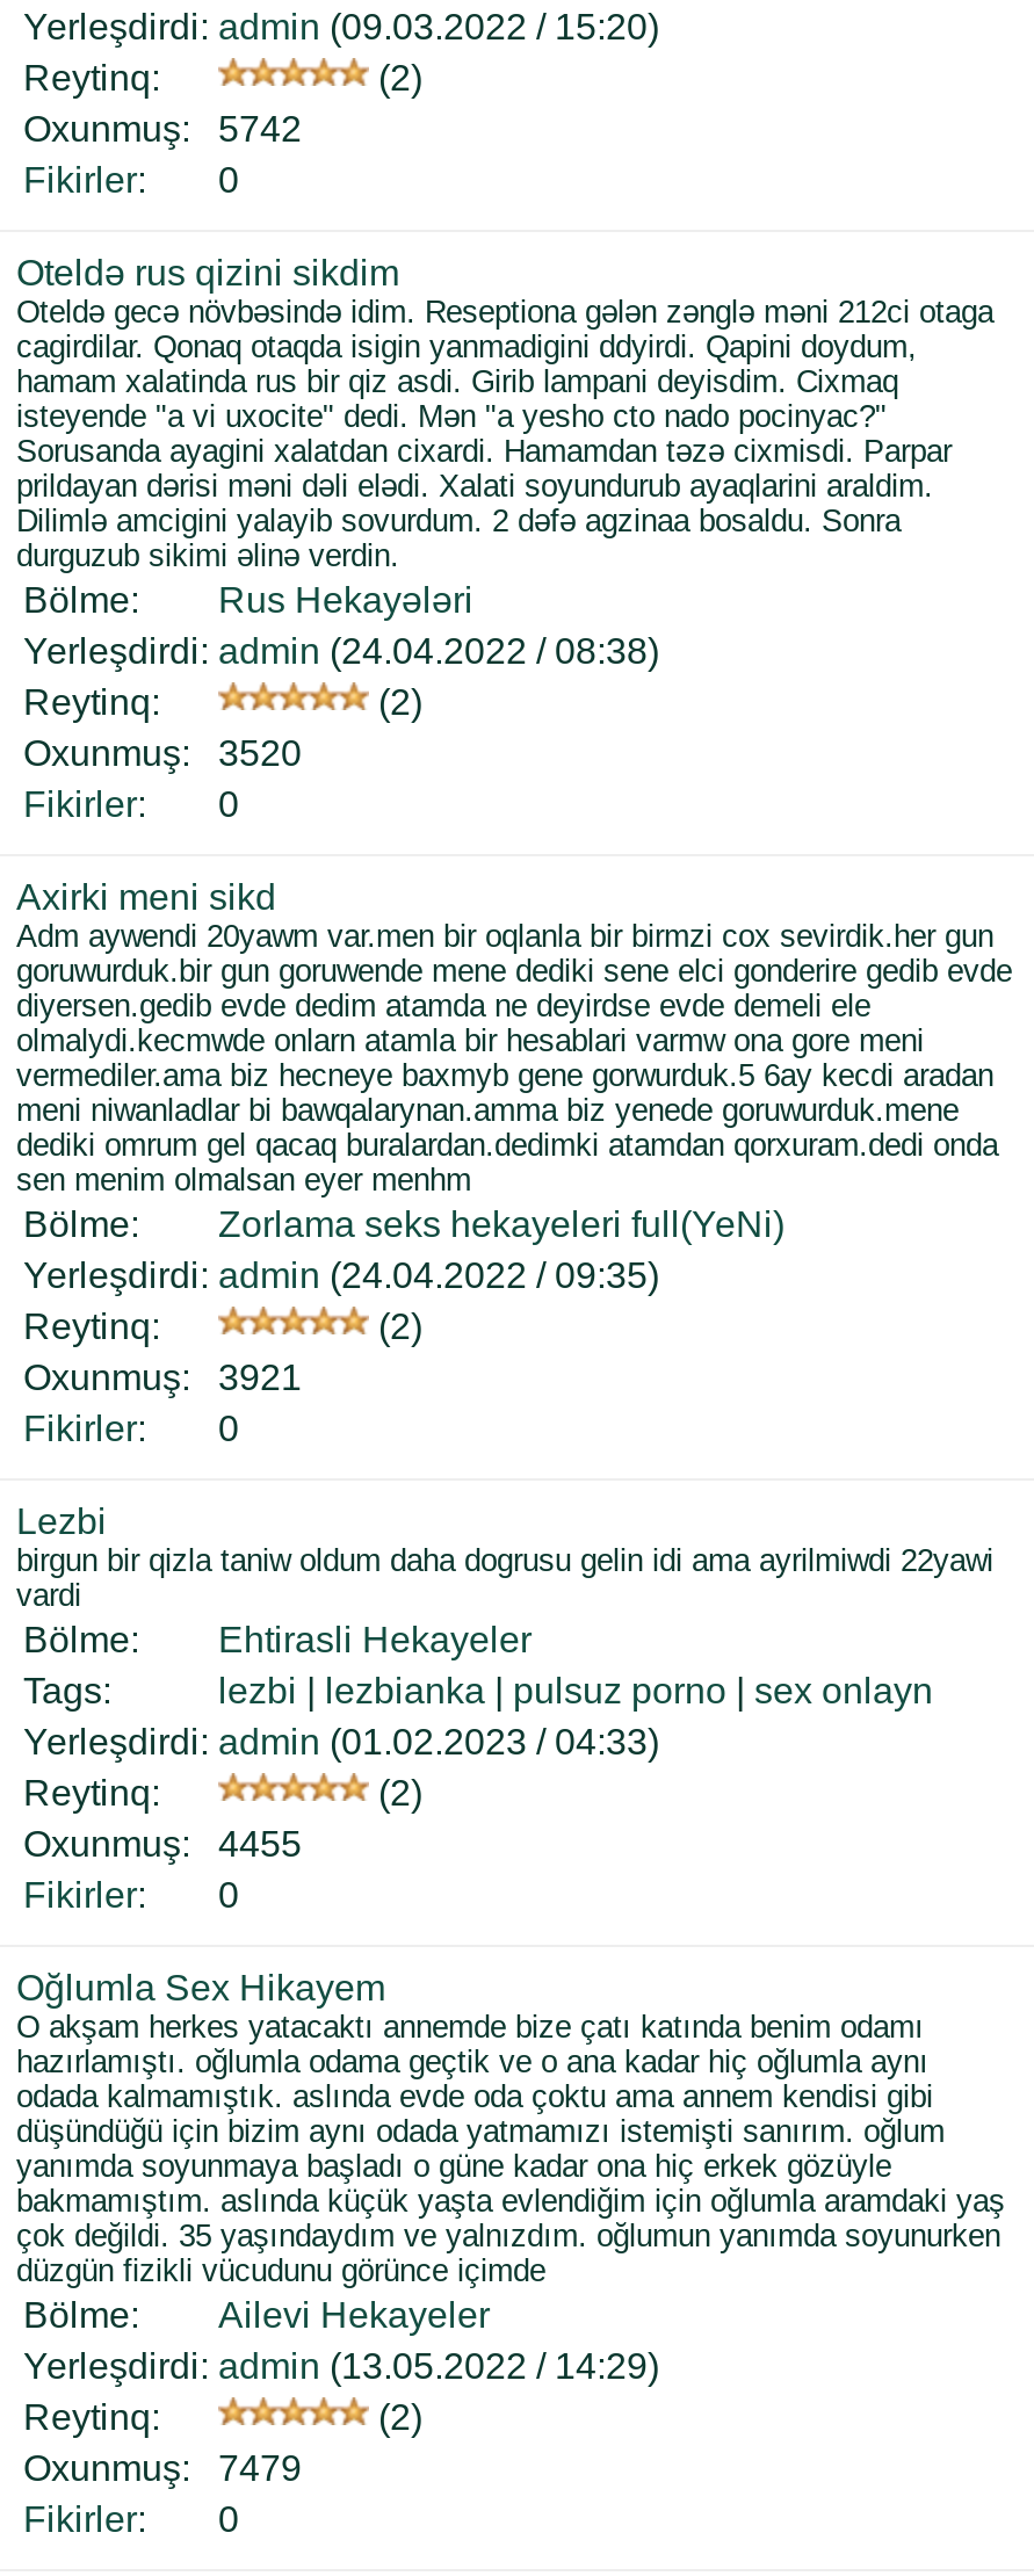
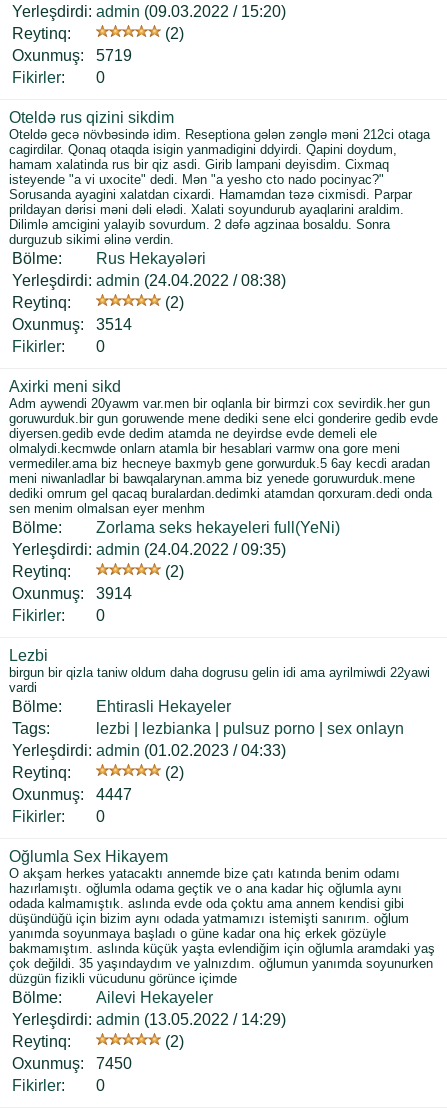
[23,109,302,149] Oxunmuş: 5742 -> [12,47,132,64] Oxunmuş: 5719
[23,733,302,773] Oxunmuş: 3520 -> [12,316,132,333] Oxunmuş: 3514
[23,1358,302,1397] Oxunmuş: 3921 -> [12,585,132,602] Oxunmuş: 3914
[23,1824,302,1864] Oxunmuş: 4455 -> [12,786,132,803] Oxunmuş: 4447
[23,2448,302,2488] Oxunmuş: 7479 -> [12,1055,132,1072] Oxunmuş: 7450

